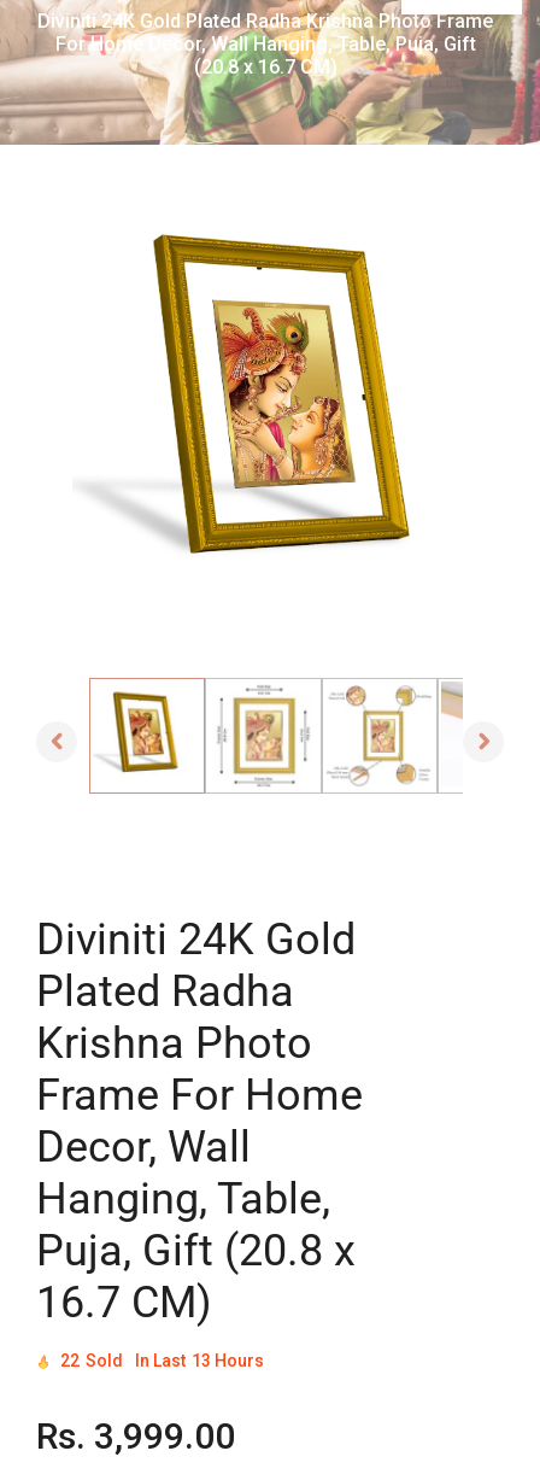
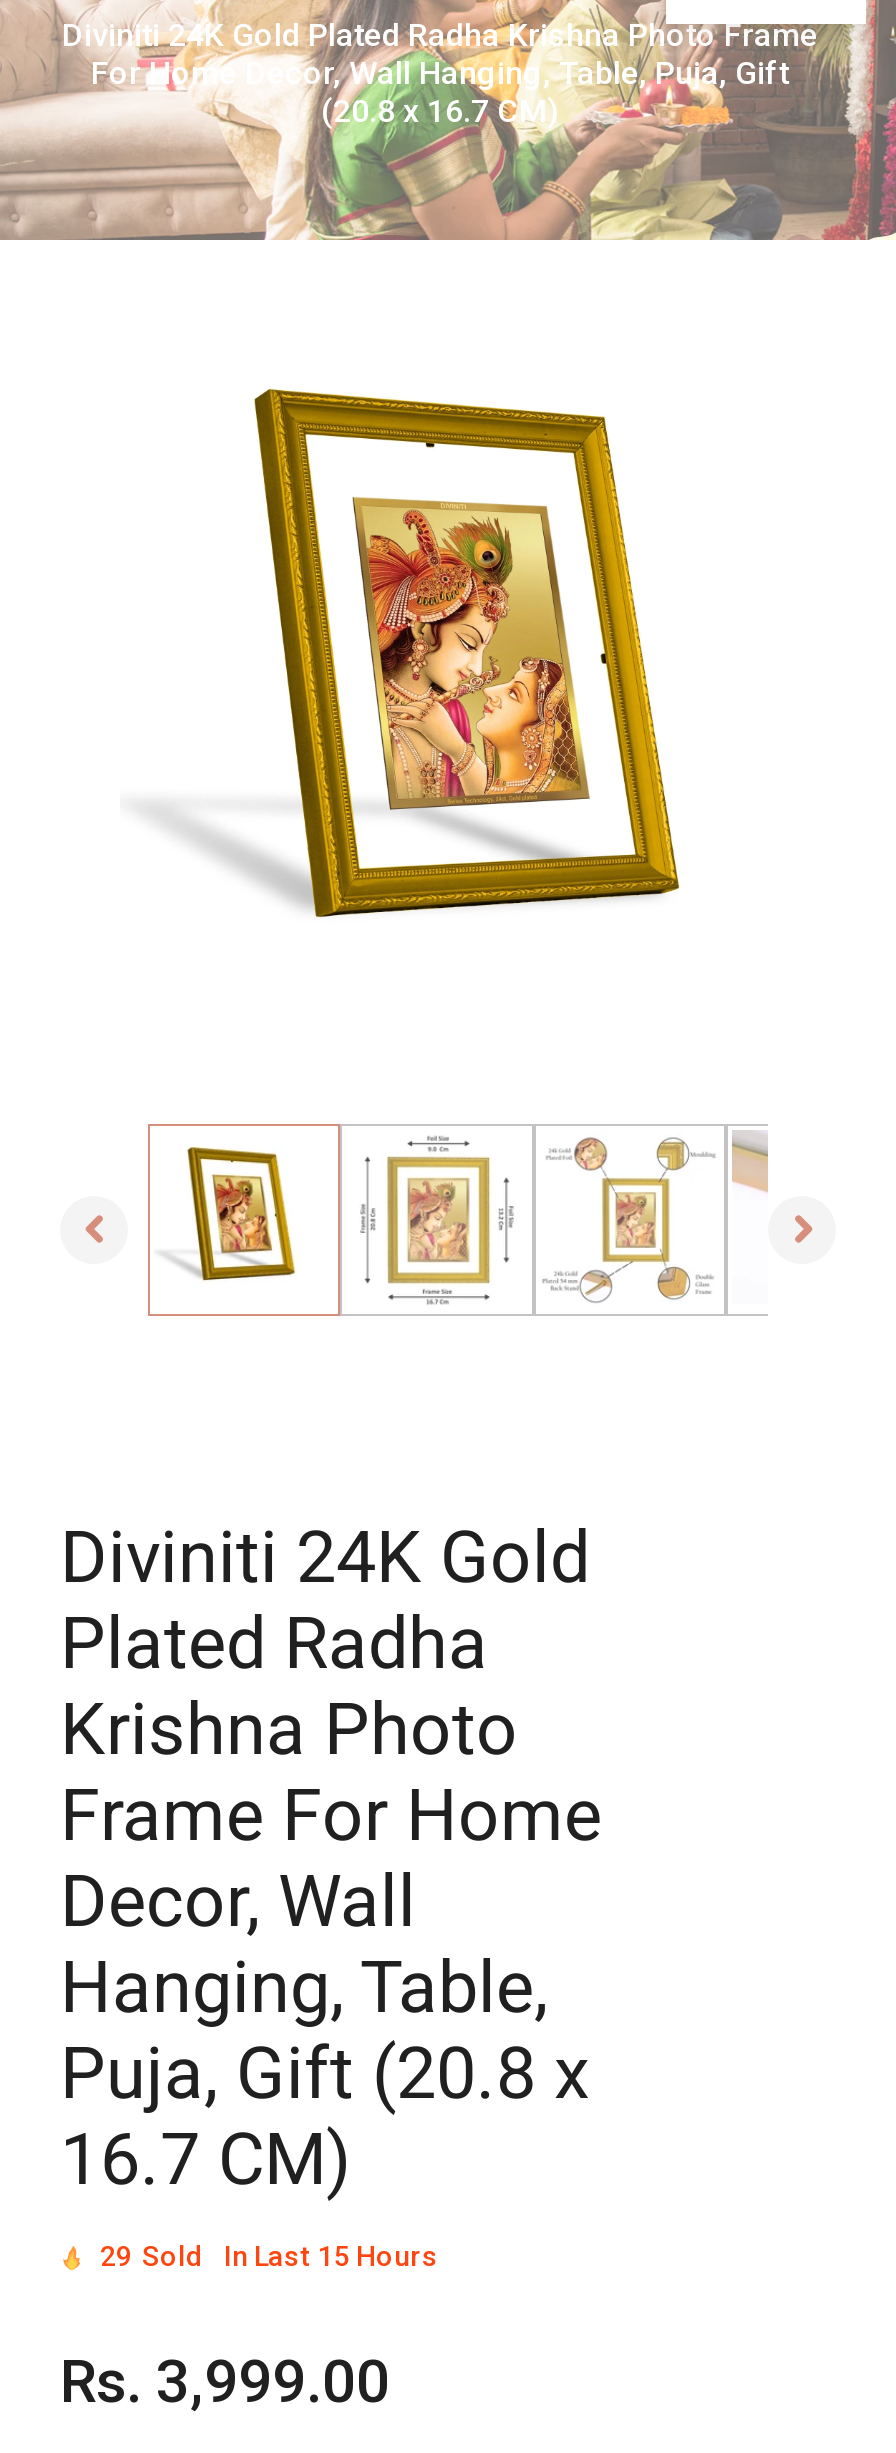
[60,1350,123,1370] 22 Sold -> [100,2239,204,2271] 29 Sold
[135,1350,264,1370] In Last 13 Hours -> [224,2239,438,2271] In Last 15 Hours

